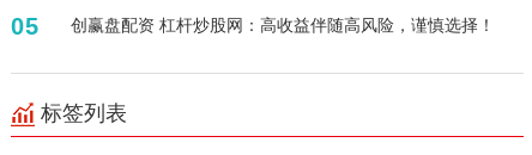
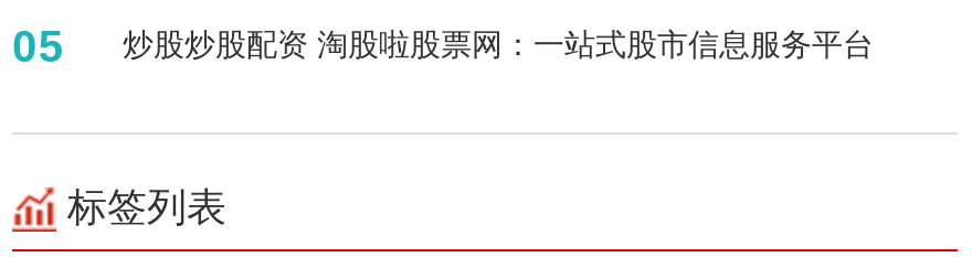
[71,13,495,35] 创赢盘配资 杠杆炒股网：高收益伴随高风险，谨慎选择！ -> [123,21,874,63] 炒股炒股配资 淘股啦股票网：一站式股市信息服务平台

